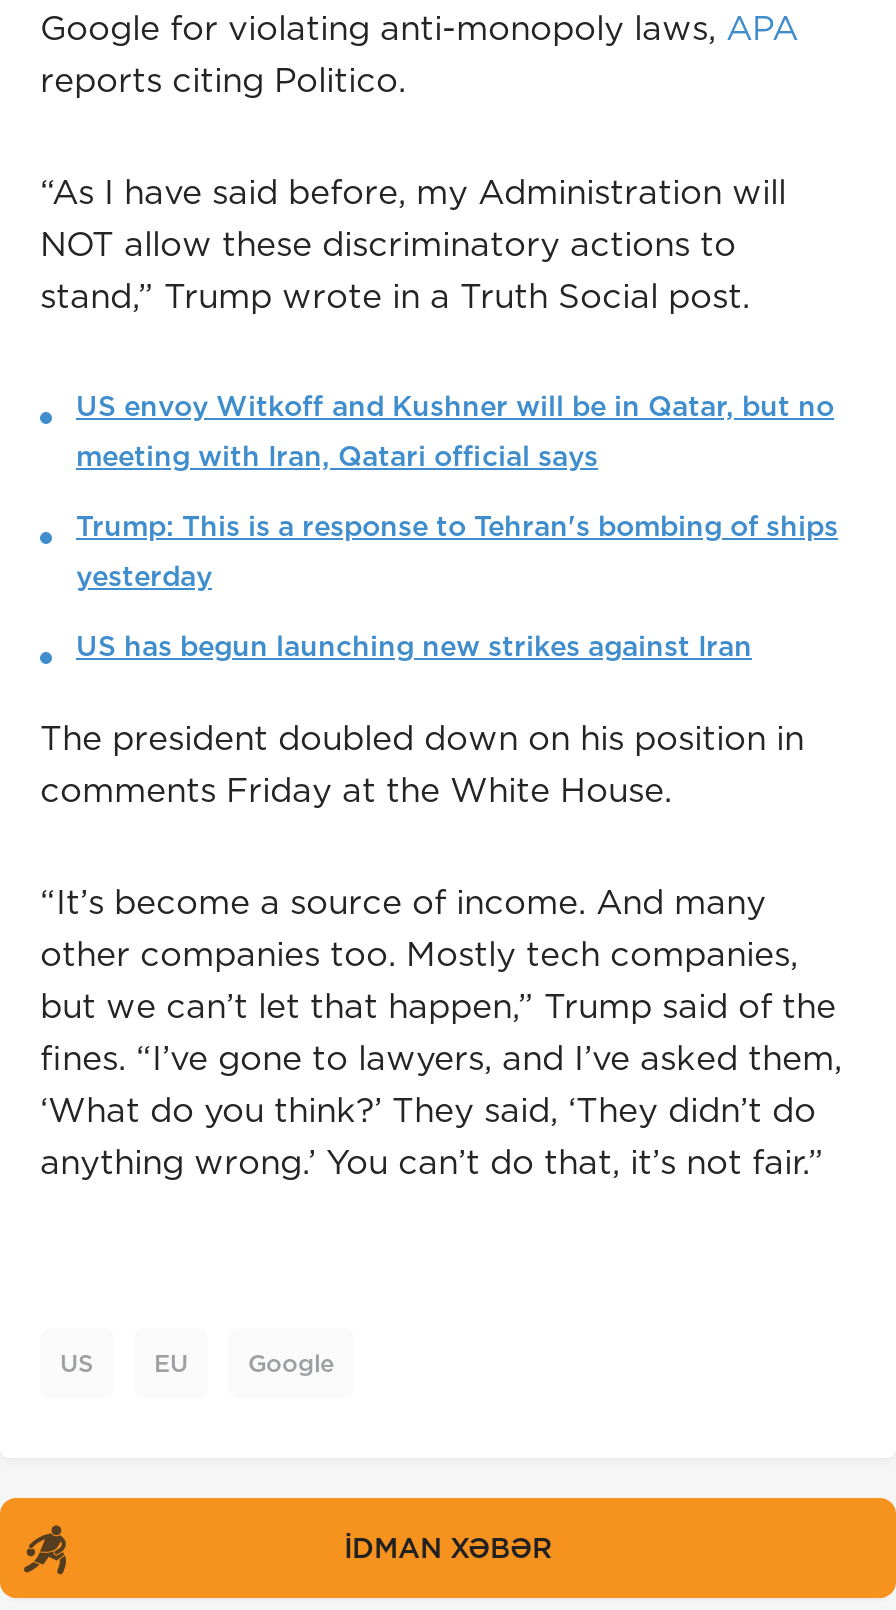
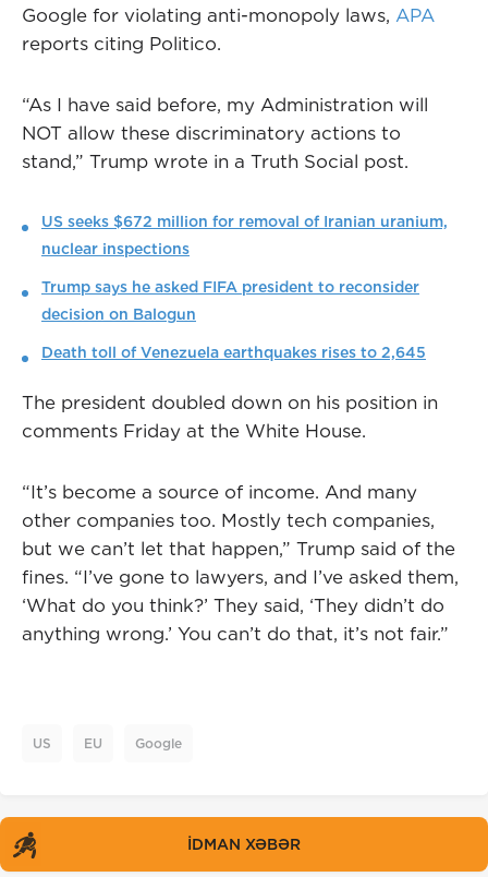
[76,390,834,422] US envoy Witkoff and Kushner will be in Qatar, but no -> [41,213,448,230] US seeks $672 million for removal of Iranian uranium,
[76,440,598,472] meeting with Iran, Qatari official says -> [41,240,190,258] nuclear inspections
[76,510,838,542] Trump: This is a response to Tehran's bombing of ships -> [41,278,419,296] Trump says he asked FIFA president to reconsider
[76,560,212,592] yesterday -> [41,306,196,323] decision on Balogun
[76,630,752,662] US has begun launching new strikes against Iran -> [41,344,426,361] Death toll of Venezuela earthquakes rises to 2,645

